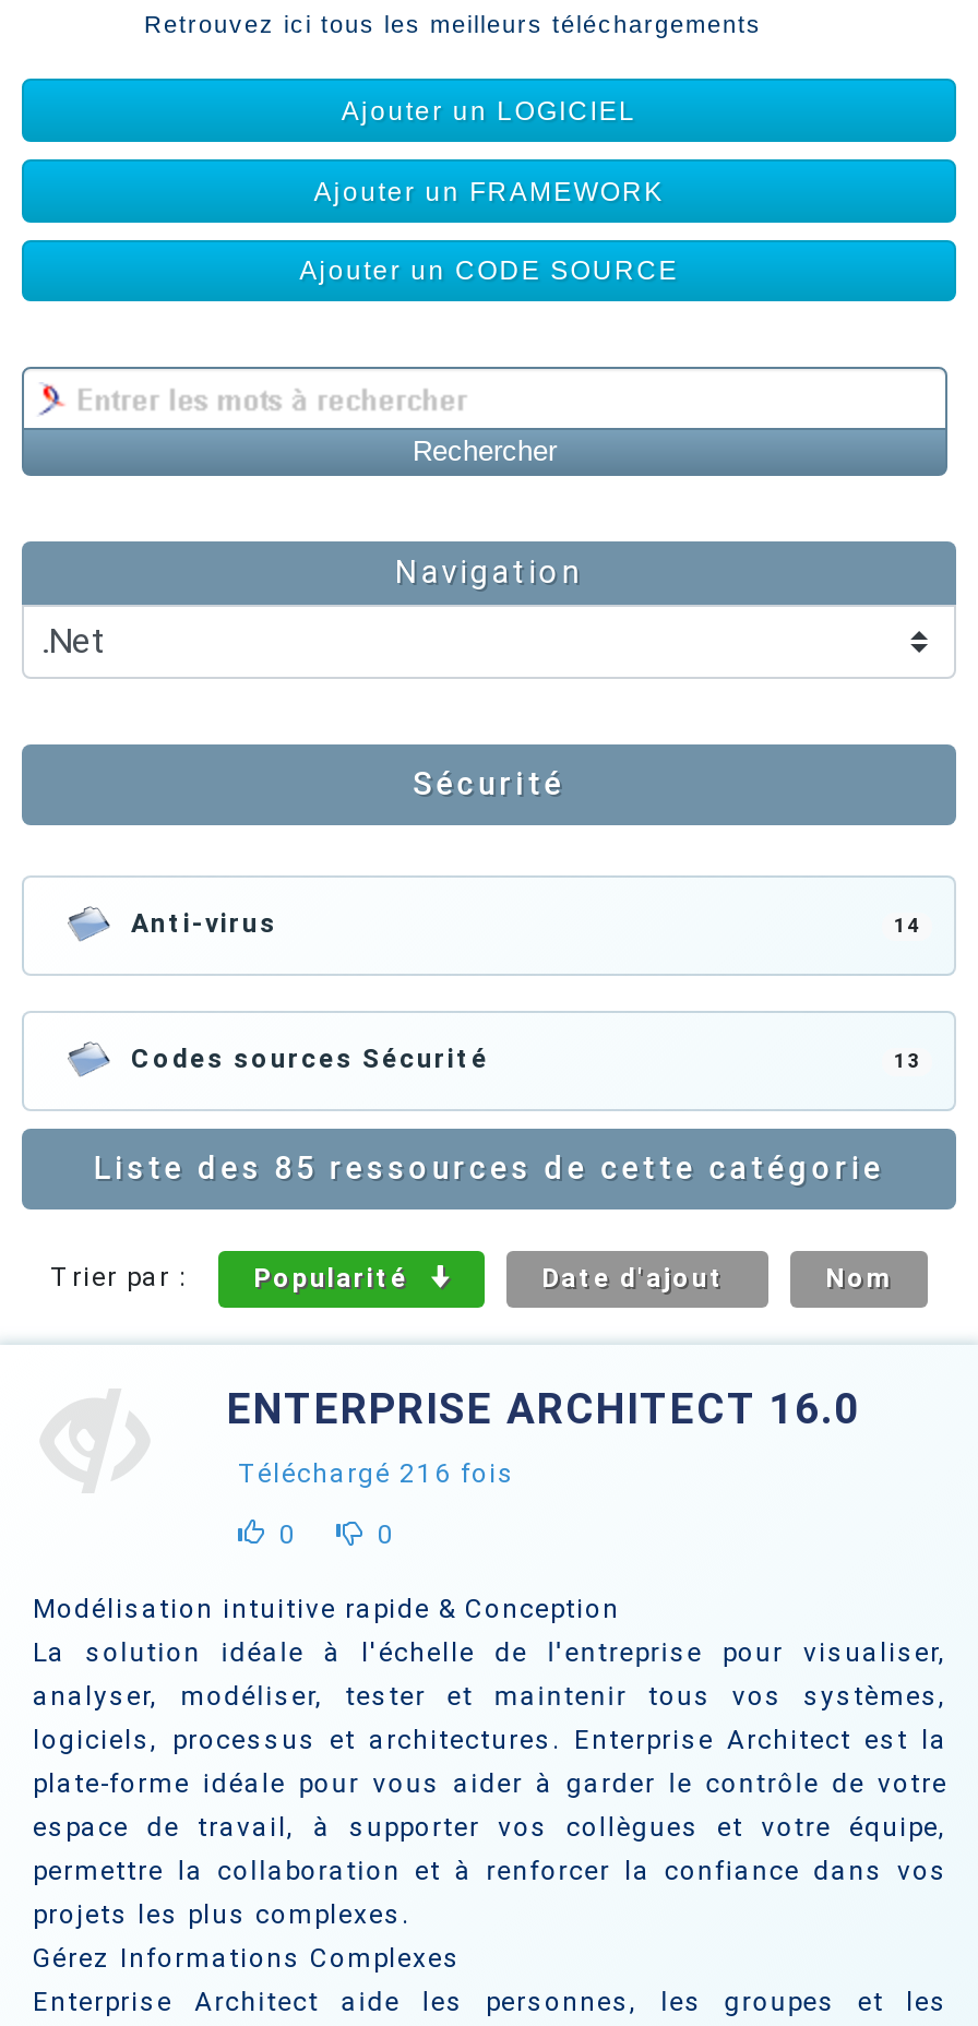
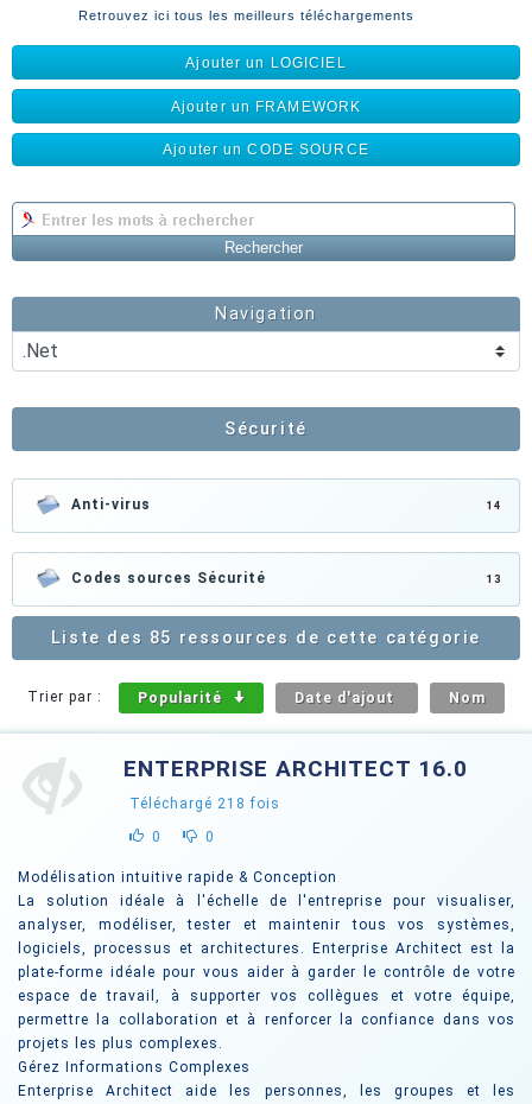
[238,1459,515,1490] Téléchargé 216 fois -> [129,796,280,812] Téléchargé 218 fois

